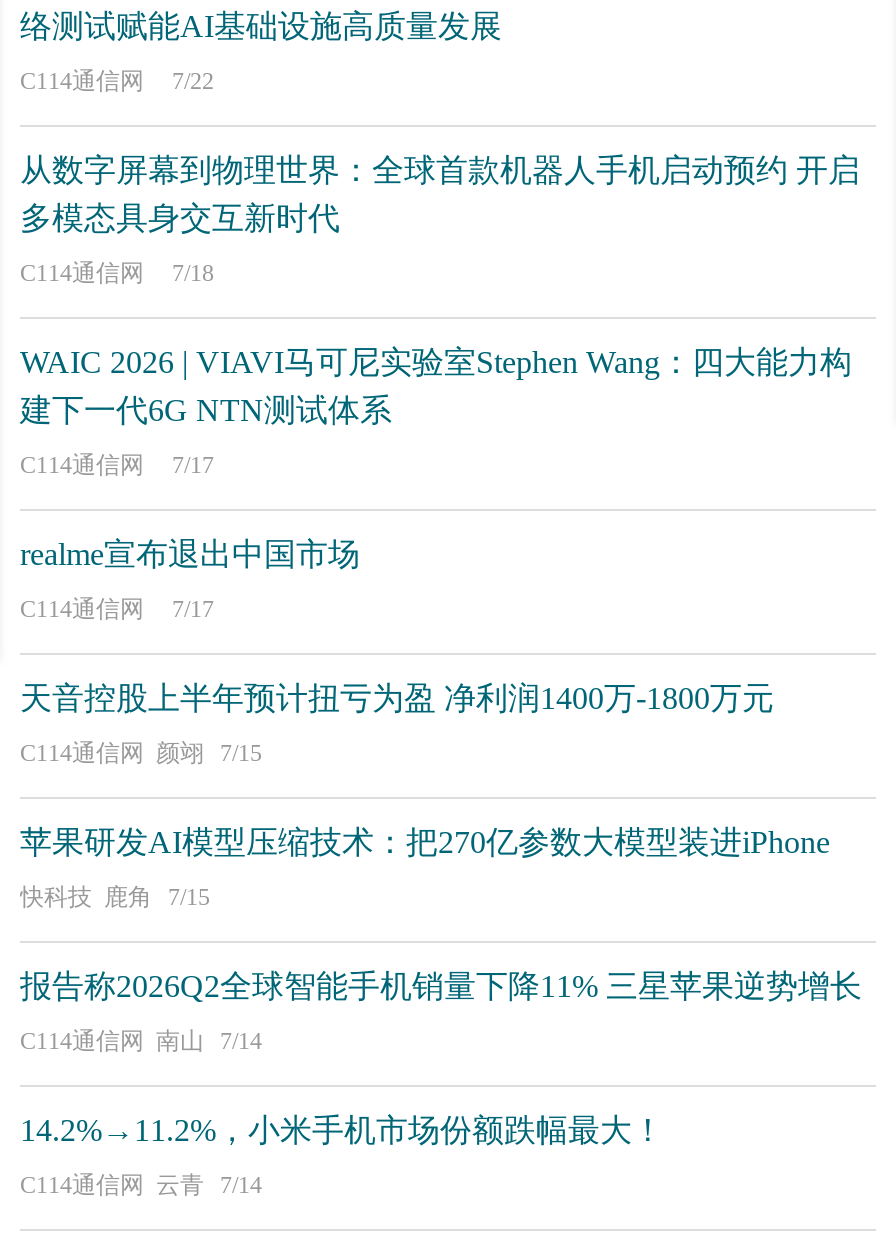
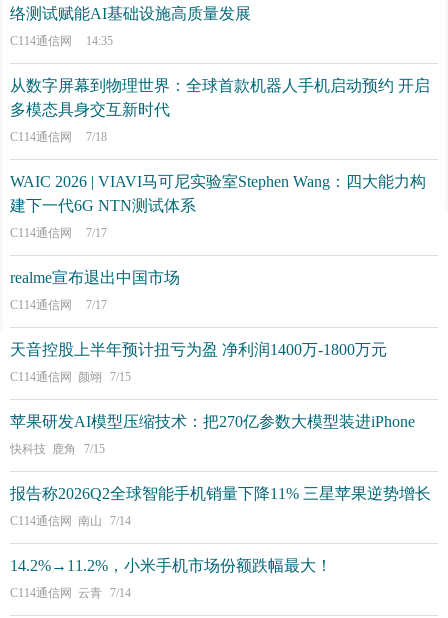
[20,67,214,95] C114通信网 7/22 -> [10,34,113,48] C114通信网 14:35

